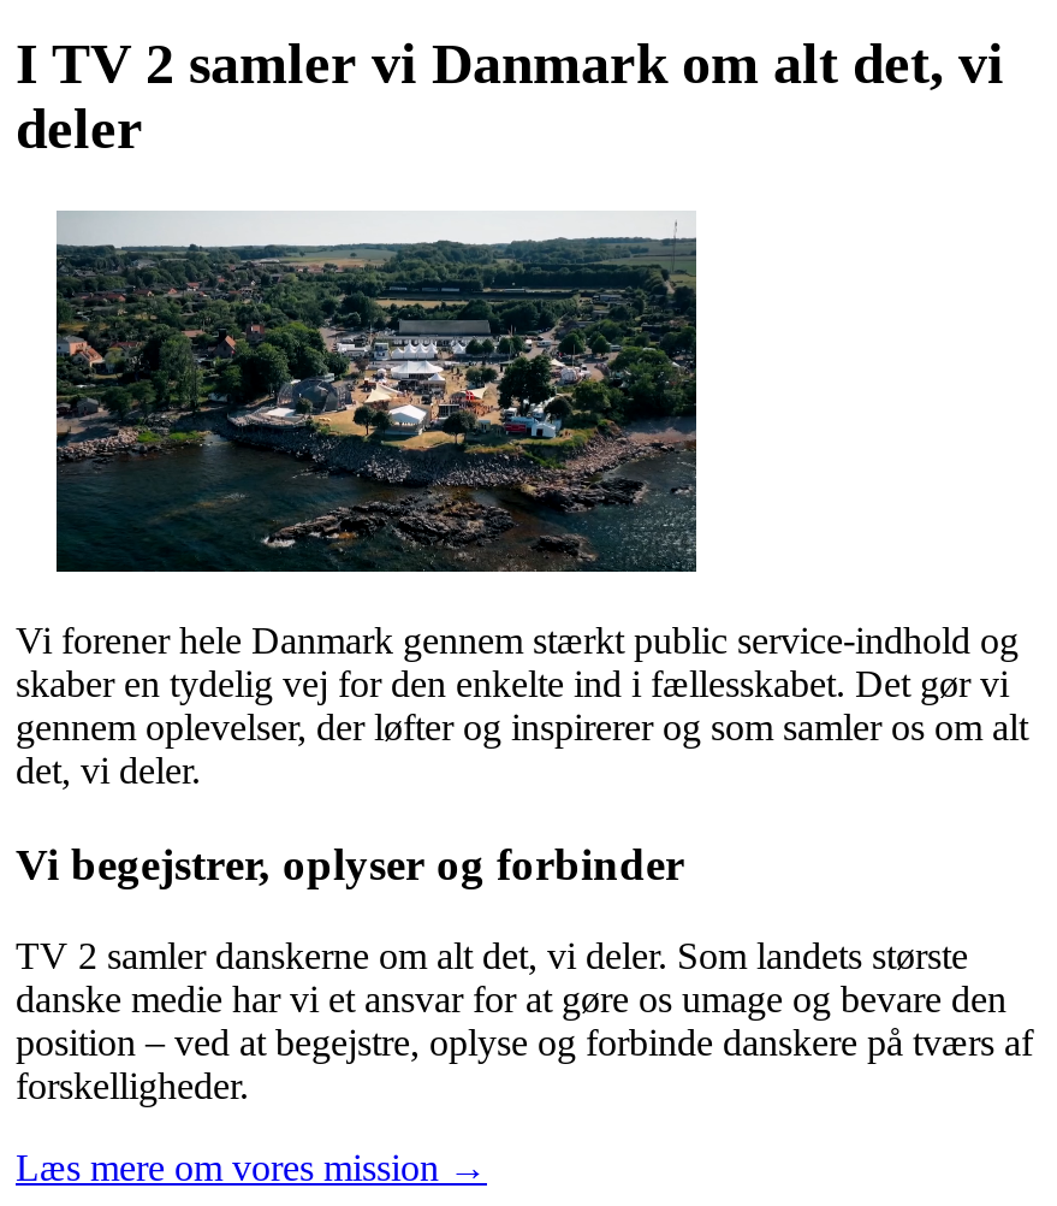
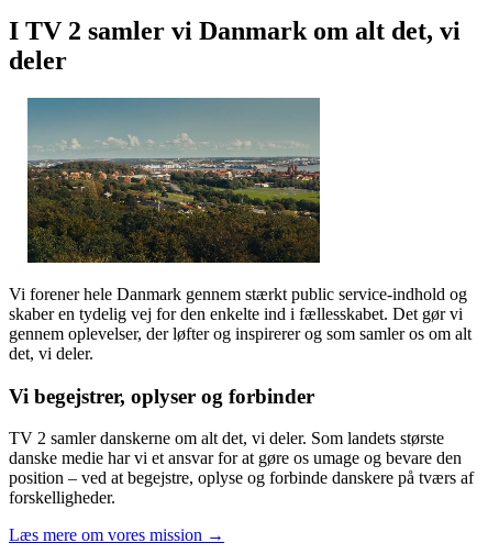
[54,213,696,572] [image] -> [26,97,320,264] [image]

